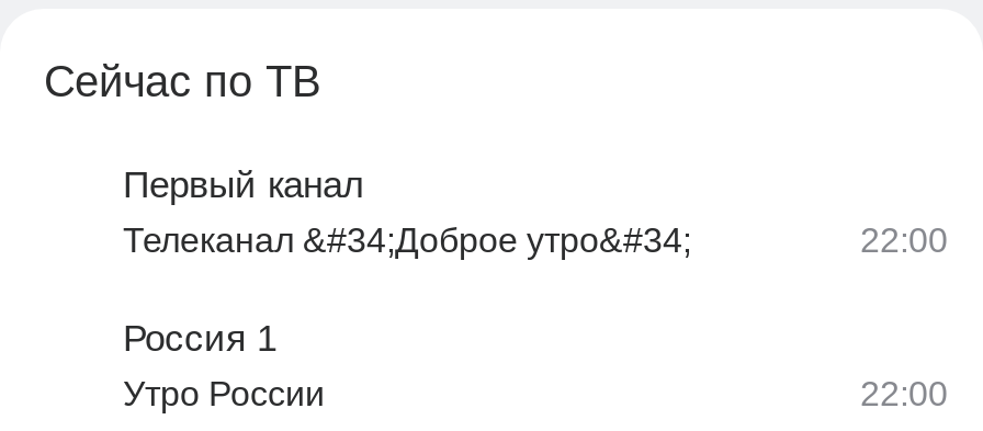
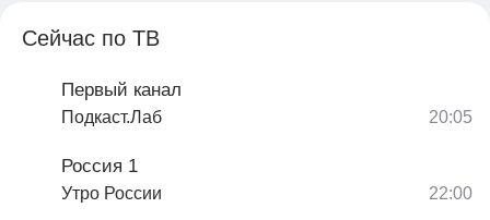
[123,222,691,259] Телеканал &#34;Доброе утро&#34; -> [61,108,162,126] Подкаст.Лаб

